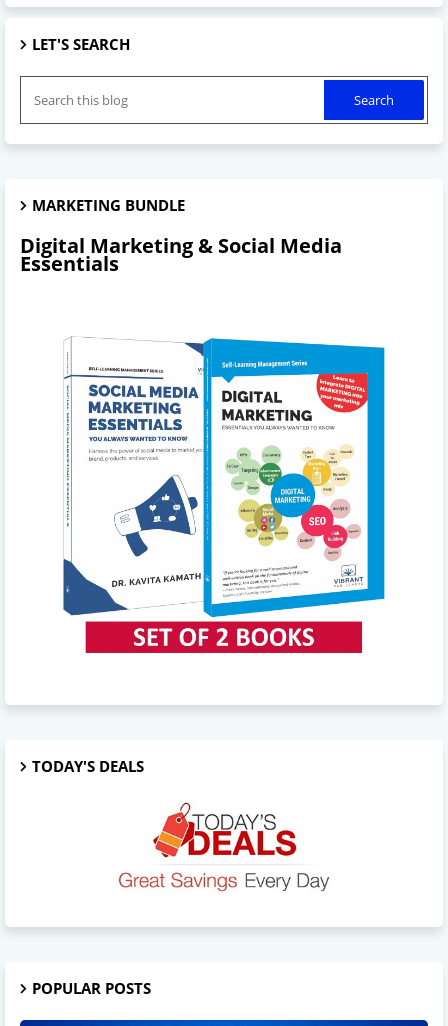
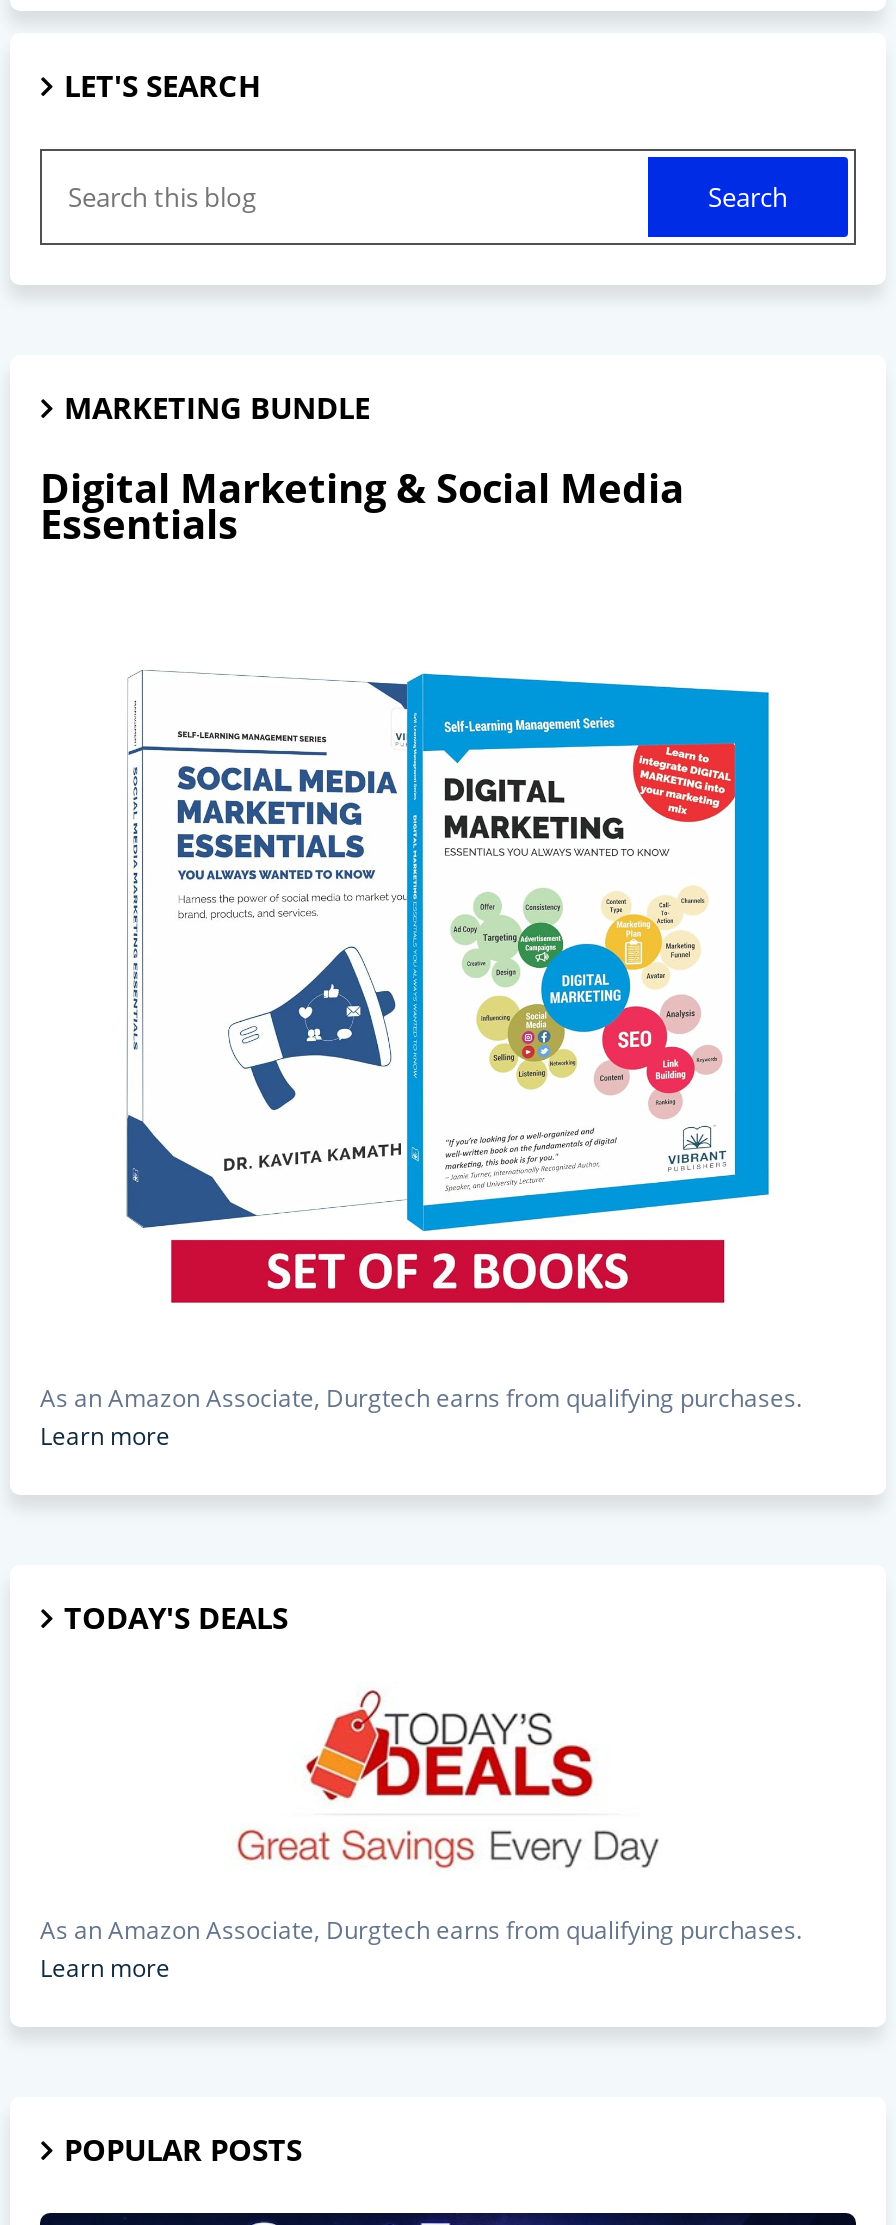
none -> [40,1380,802,1452] As an Amazon Associate, Durgtech earns from qualifying purchases. | Learn more
none -> [40,1913,802,1985] As an Amazon Associate, Durgtech earns from qualifying purchases. | Learn more

